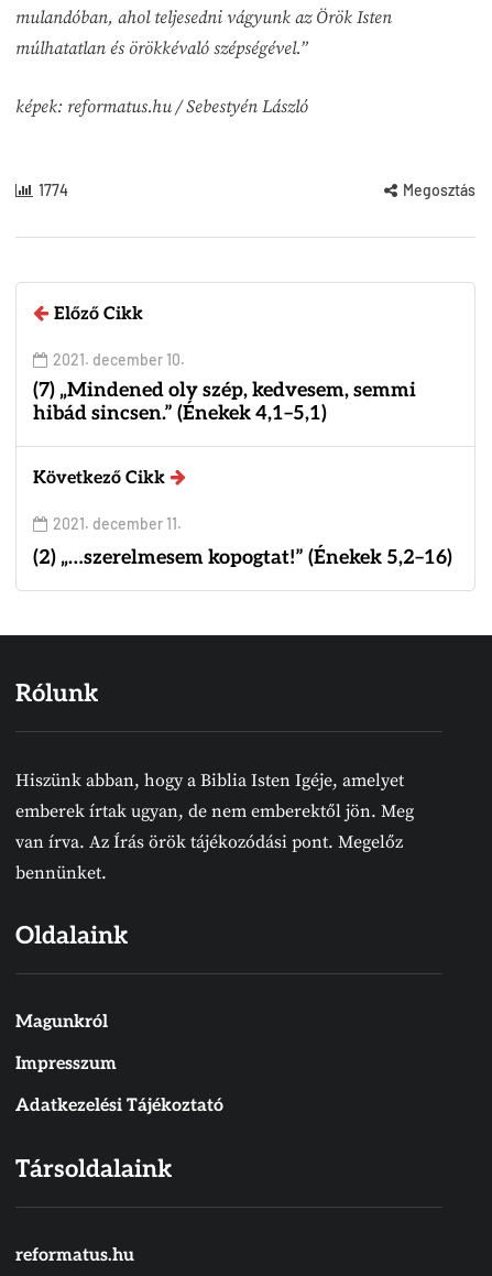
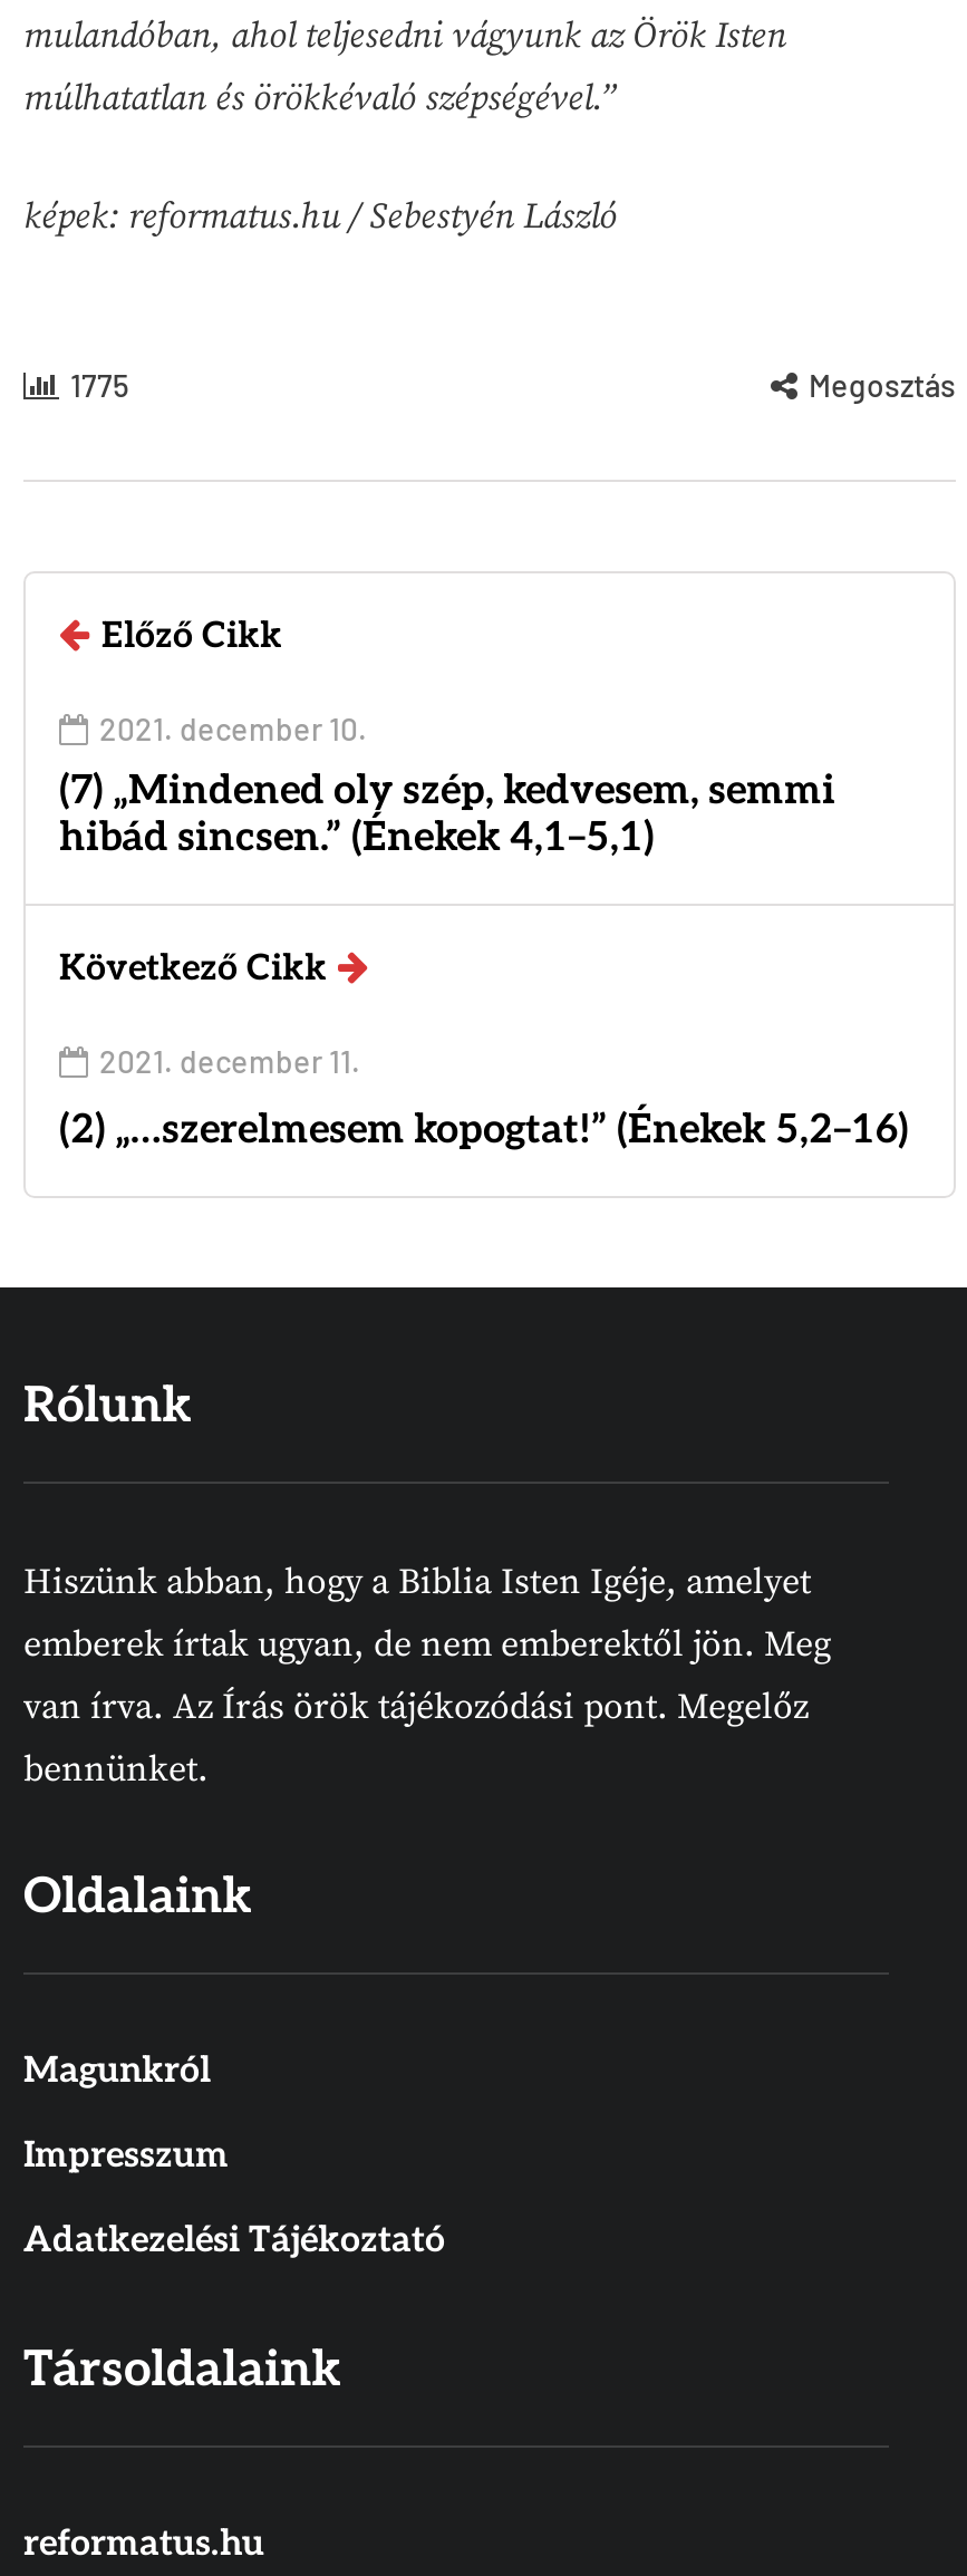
[39,180,68,199] 1774 -> [70,365,128,403] 1775

